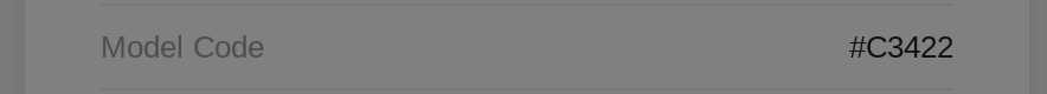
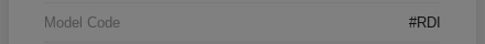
[849,30,953,65] #C3422 -> [409,14,441,31] #RDI

